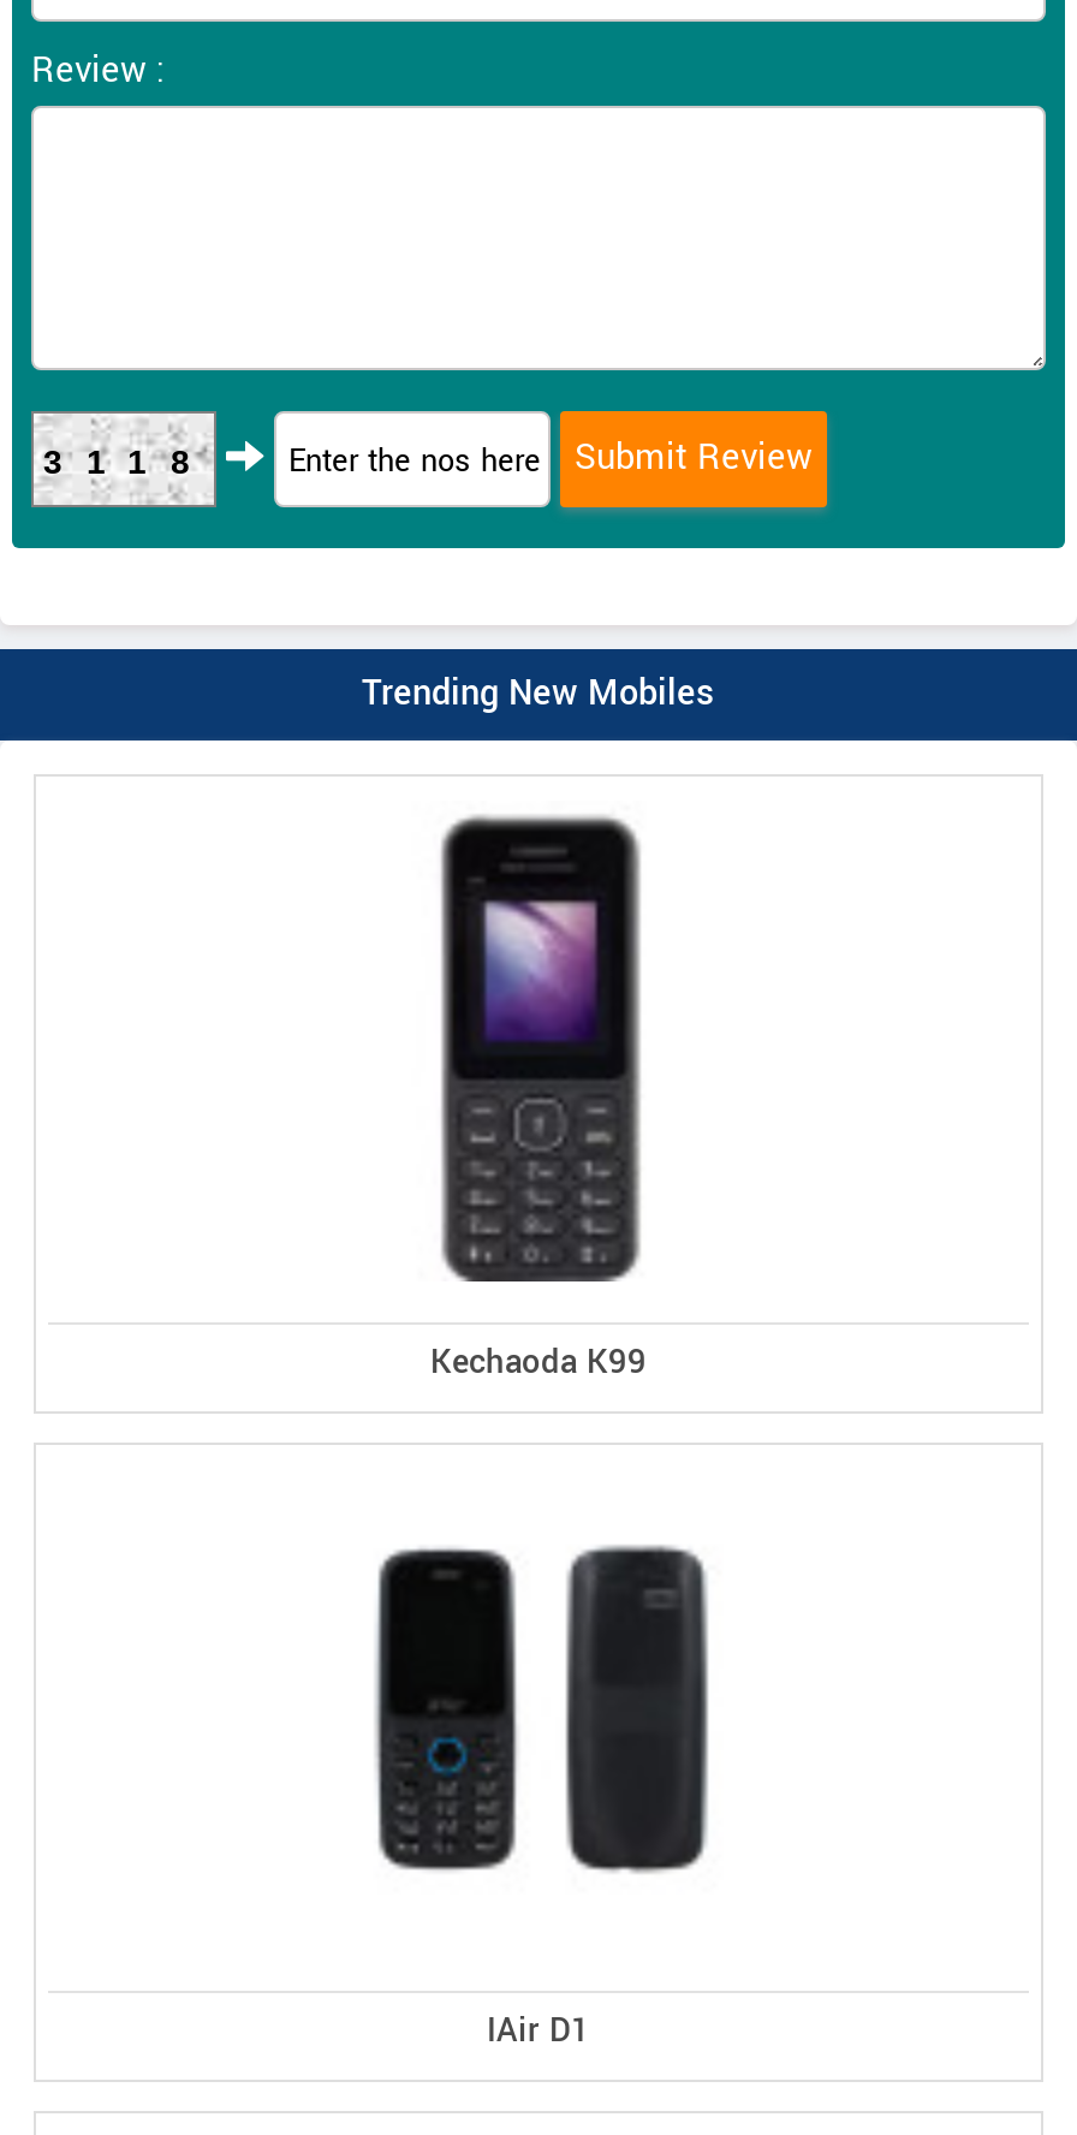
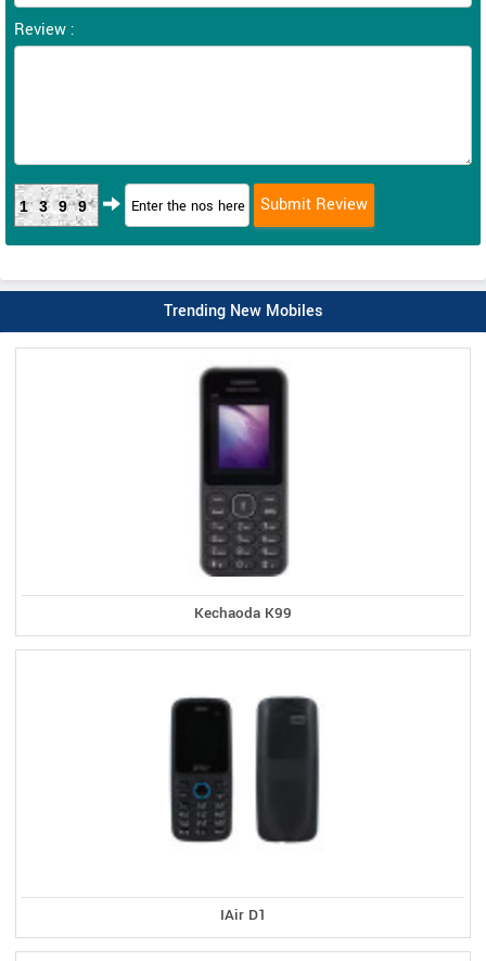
[43,442,214,481] 3118 -> [20,198,98,215] 1399

